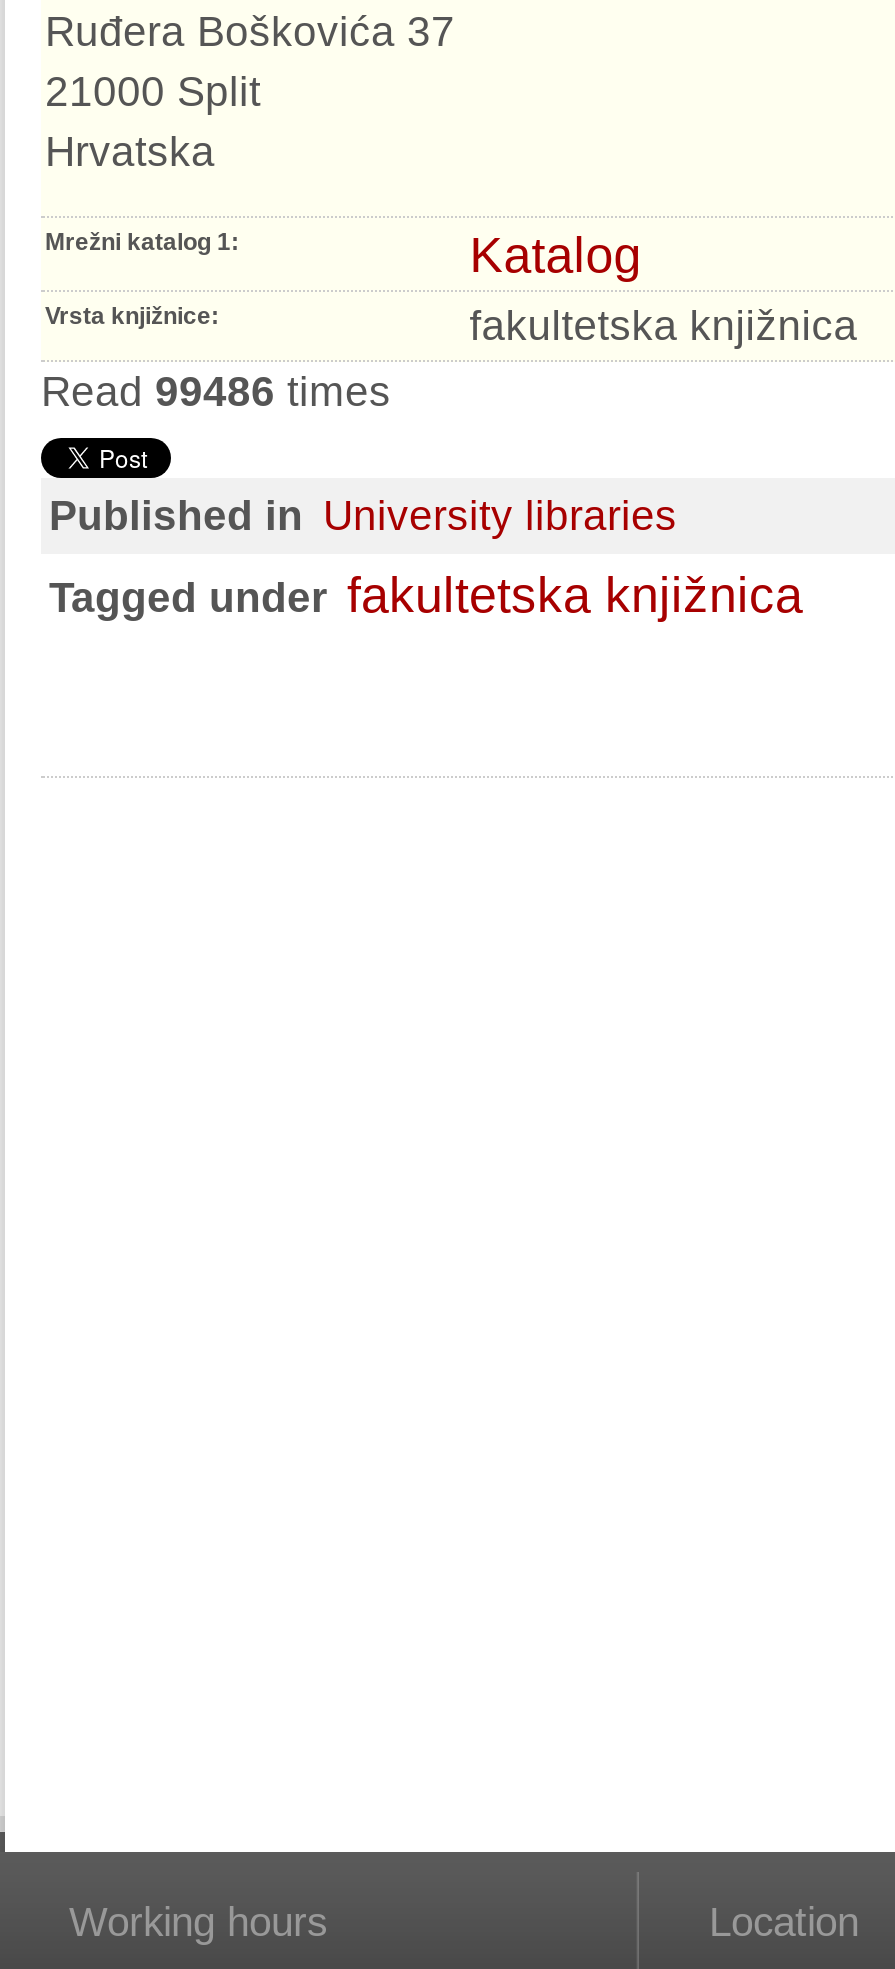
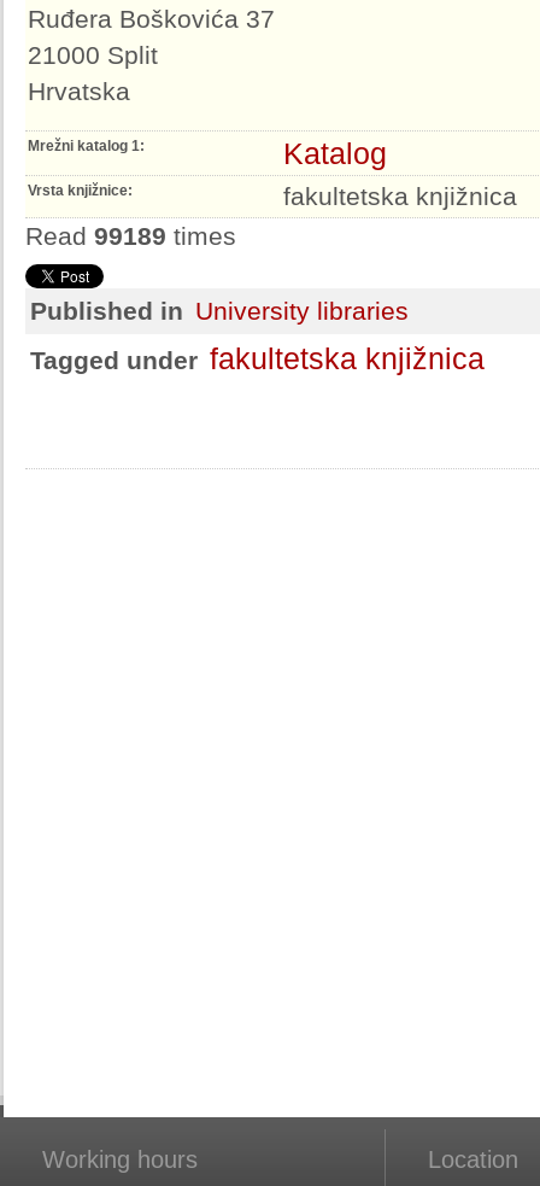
[41,368,391,414] Read 99486 times -> [25,222,236,250] Read 99189 times

